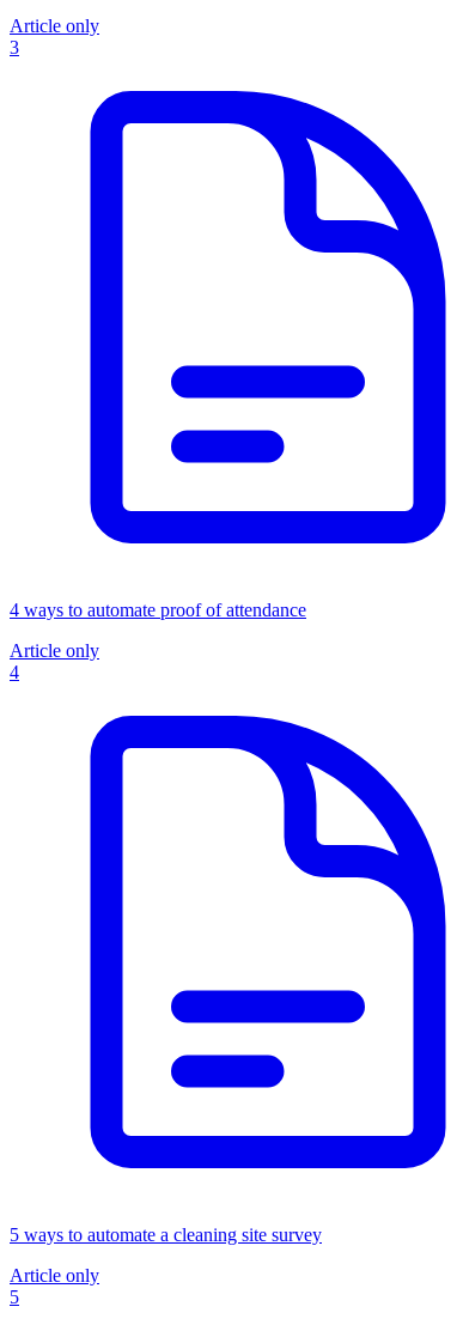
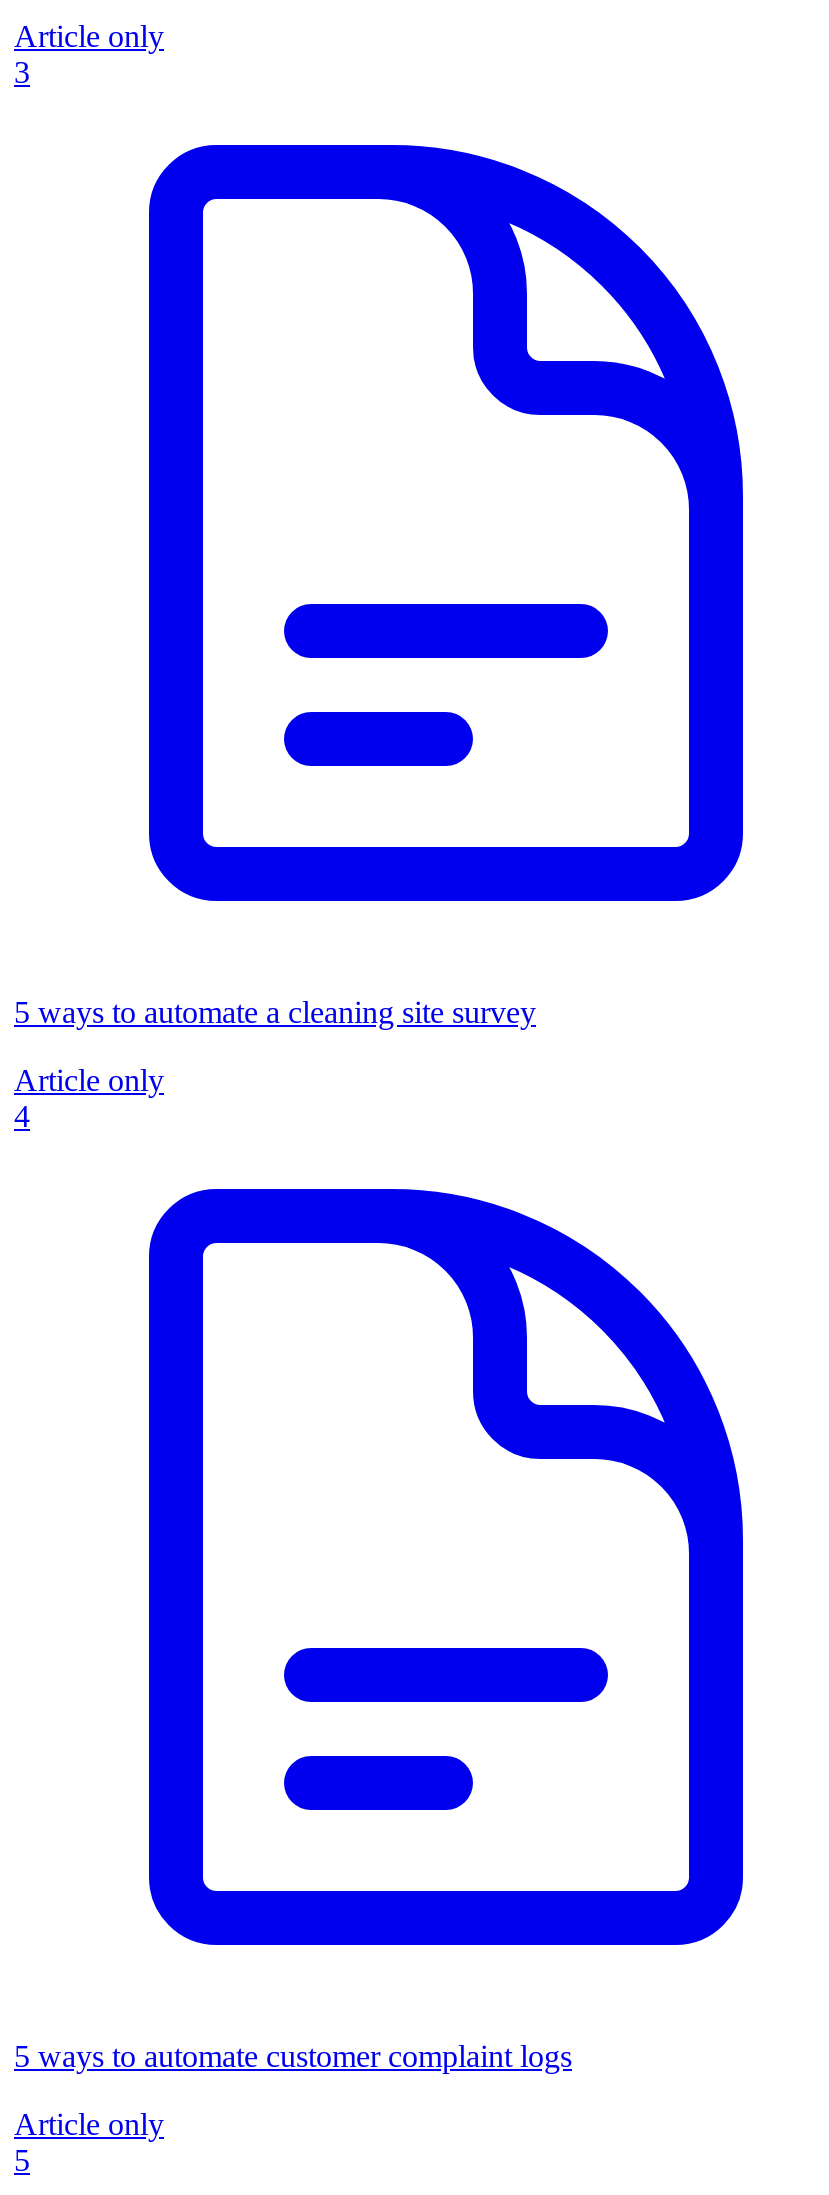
[10,599,306,620] 4 ways to automate proof of attendance -> none
none -> [14,2038,572,2072] 5 ways to automate customer complaint logs
moved [10,1224,322,1244] -> [14,994,536,1028]: 5 ways to automate a cleaning site survey

